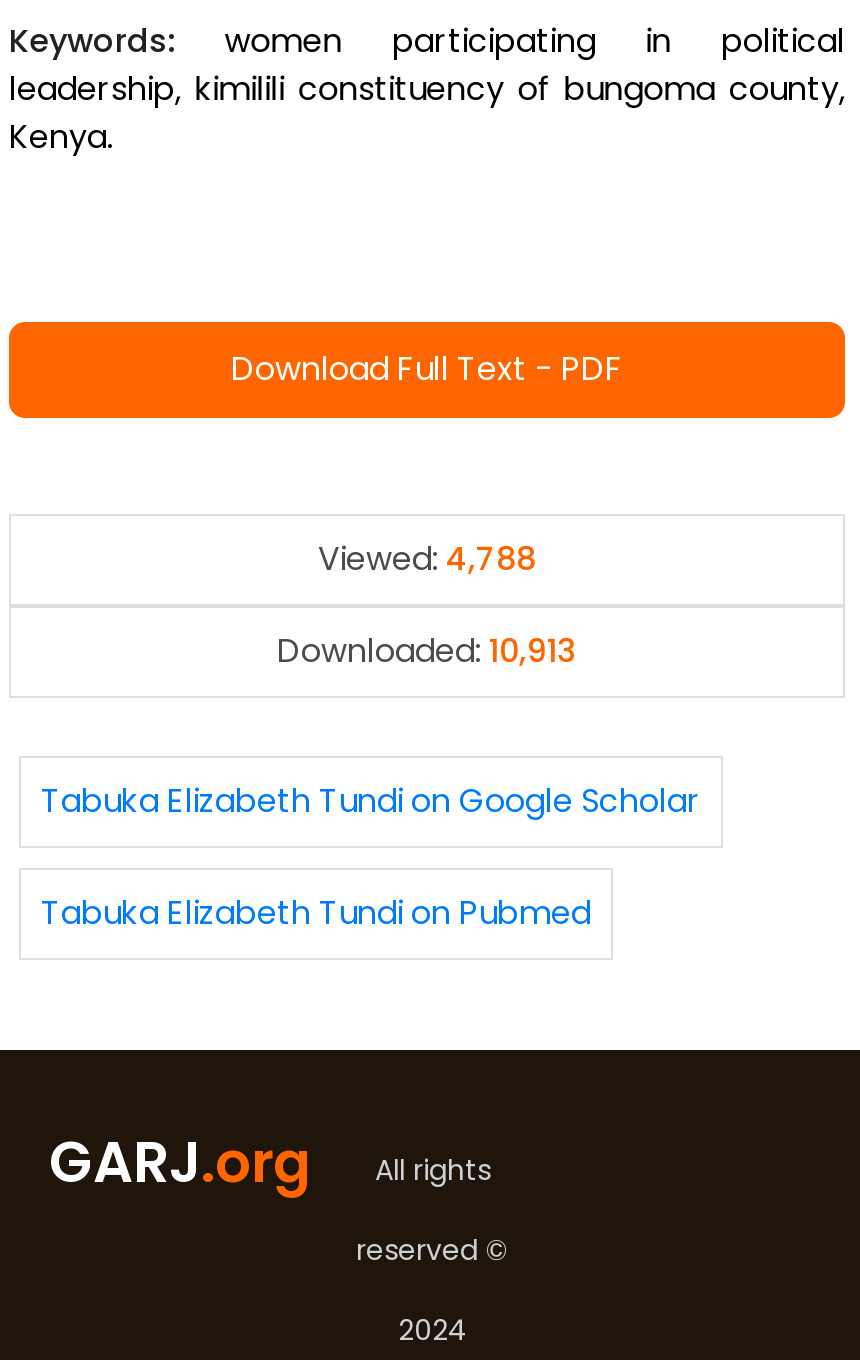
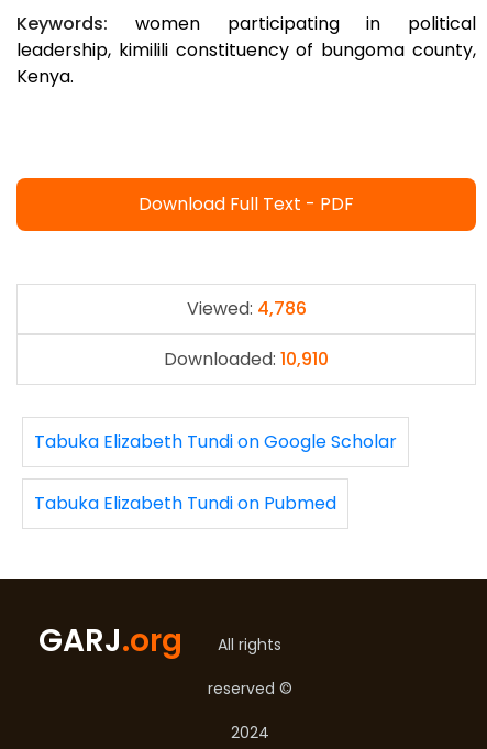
[318,536,536,582] Viewed: 4,788 -> [186,296,306,321] Viewed: 4,786
[277,628,577,674] Downloaded: 10,913 -> [164,346,329,372] Downloaded: 10,910

